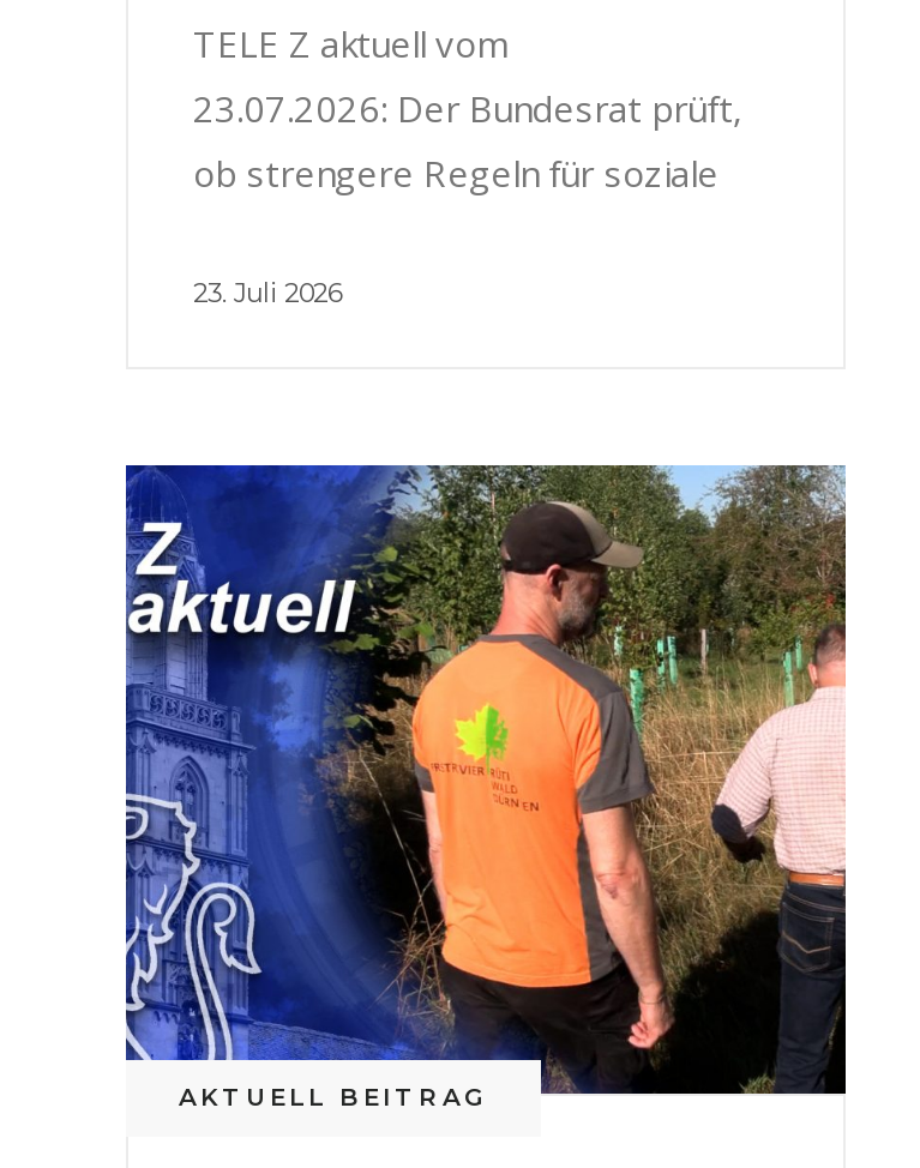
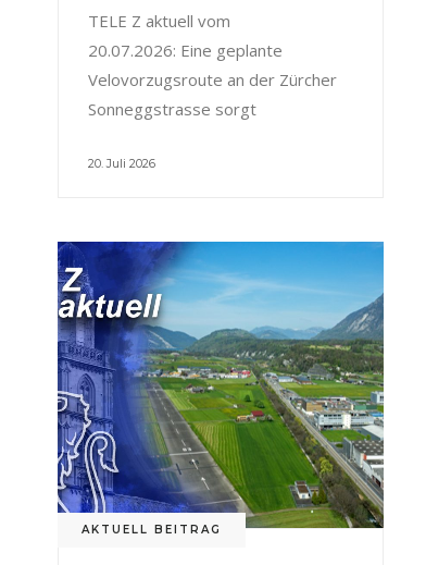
[193,83,742,195] 23.07.2026: Der Bundesrat prüft, | ob strengere Regeln für soziale -> [88,39,337,120] 20.07.2026: Eine geplante | Velovorzugsroute an der Zürcher | Sonneggstrasse sorgt
[193,275,342,308] 23. Juli 2026 -> [88,156,155,171] 20. Juli 2026
[131,462,848,1097] [image] -> [134,241,385,529] [image]

